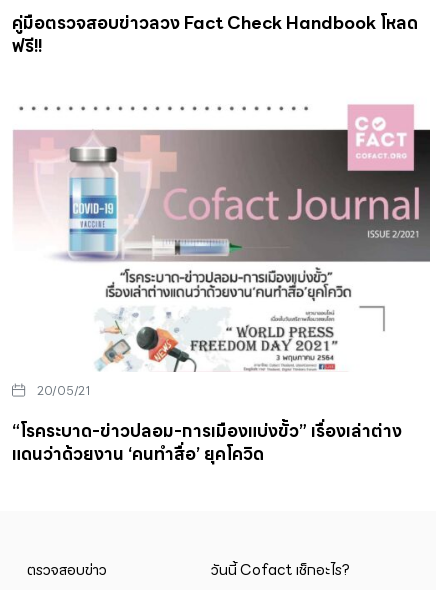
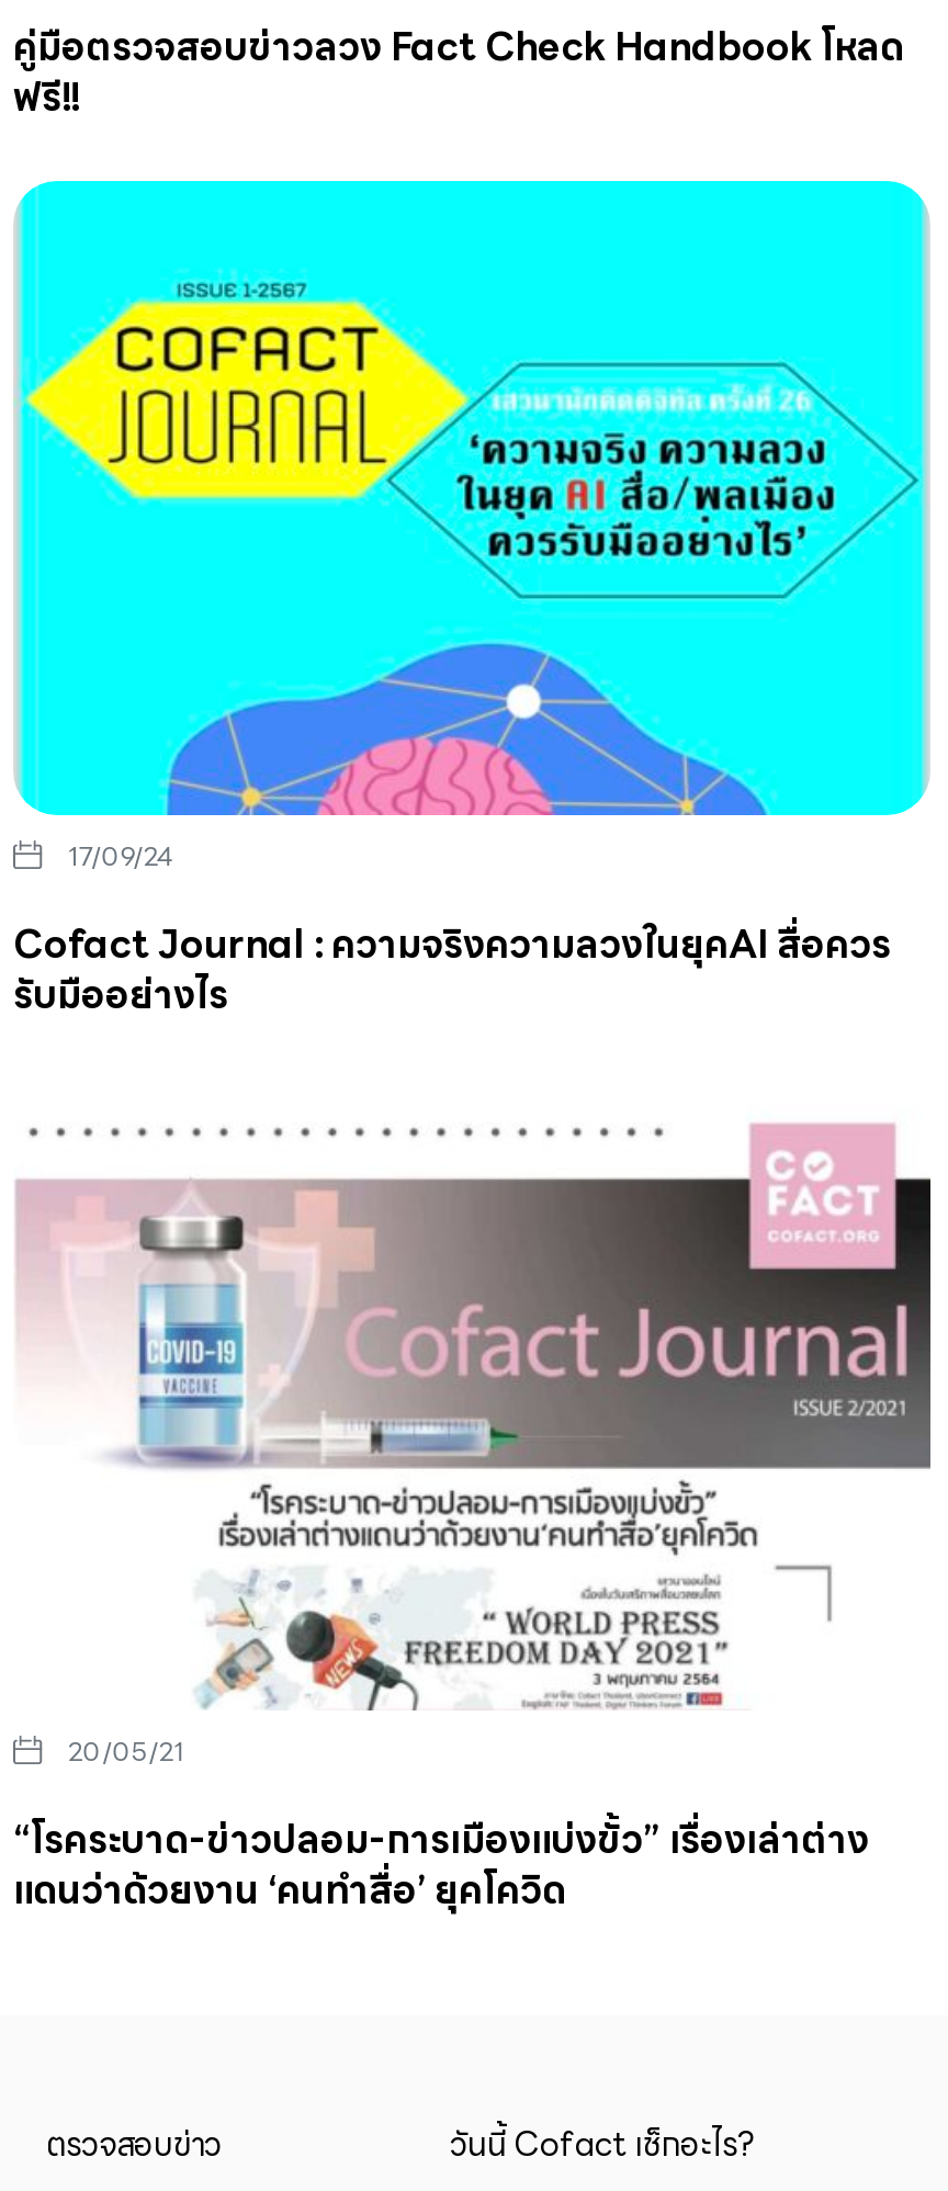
none -> [13,178,930,1025] [image] | 17/09/24 | Cofact Journal : ความจริงความลวงในยุคAI สื่อควร | รับมืออย่างไร

